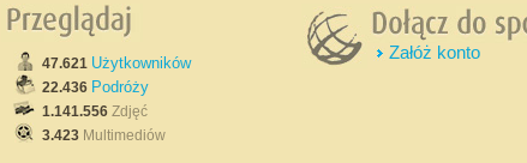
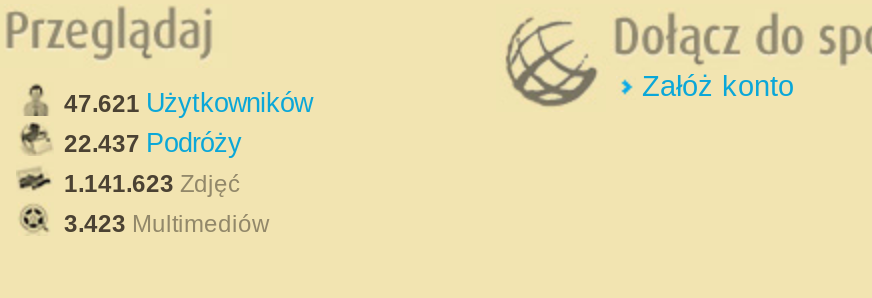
[42,78,149,96] 22.436 Podróży -> [64,128,242,158] 22.437 Podróży
[42,103,148,120] 1.141.556 Zdjęć -> [64,170,240,198] 1.141.623 Zdjęć

